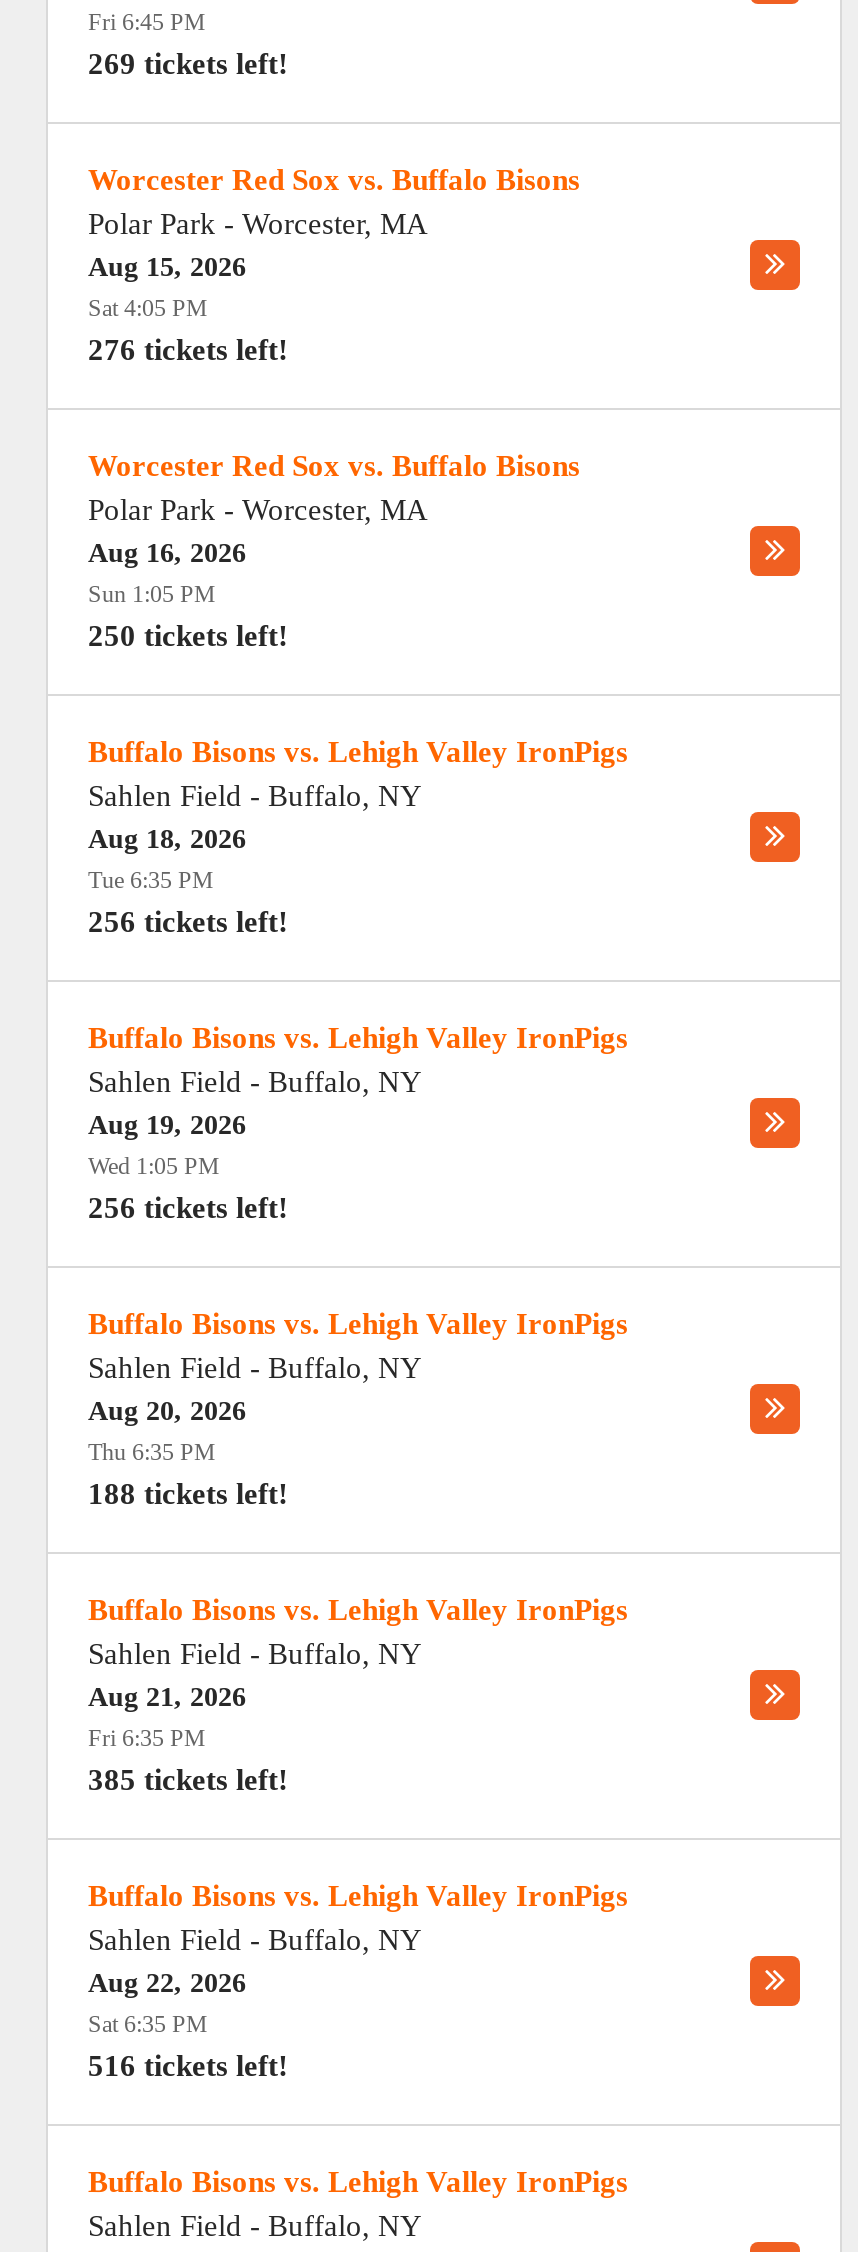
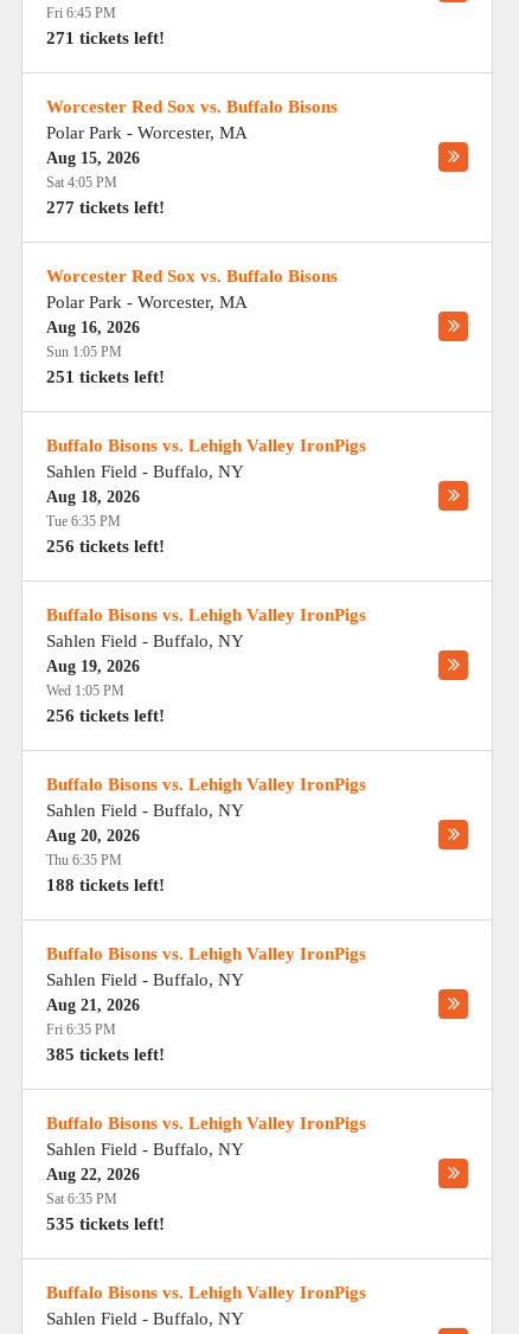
[88,48,288,80] 269 tickets left! -> [46,28,165,47] 271 tickets left!
[88,334,288,366] 276 tickets left! -> [46,198,165,217] 277 tickets left!
[88,620,288,652] 250 tickets left! -> [46,367,165,386] 251 tickets left!
[88,2050,288,2082] 516 tickets left! -> [46,1214,165,1233] 535 tickets left!

